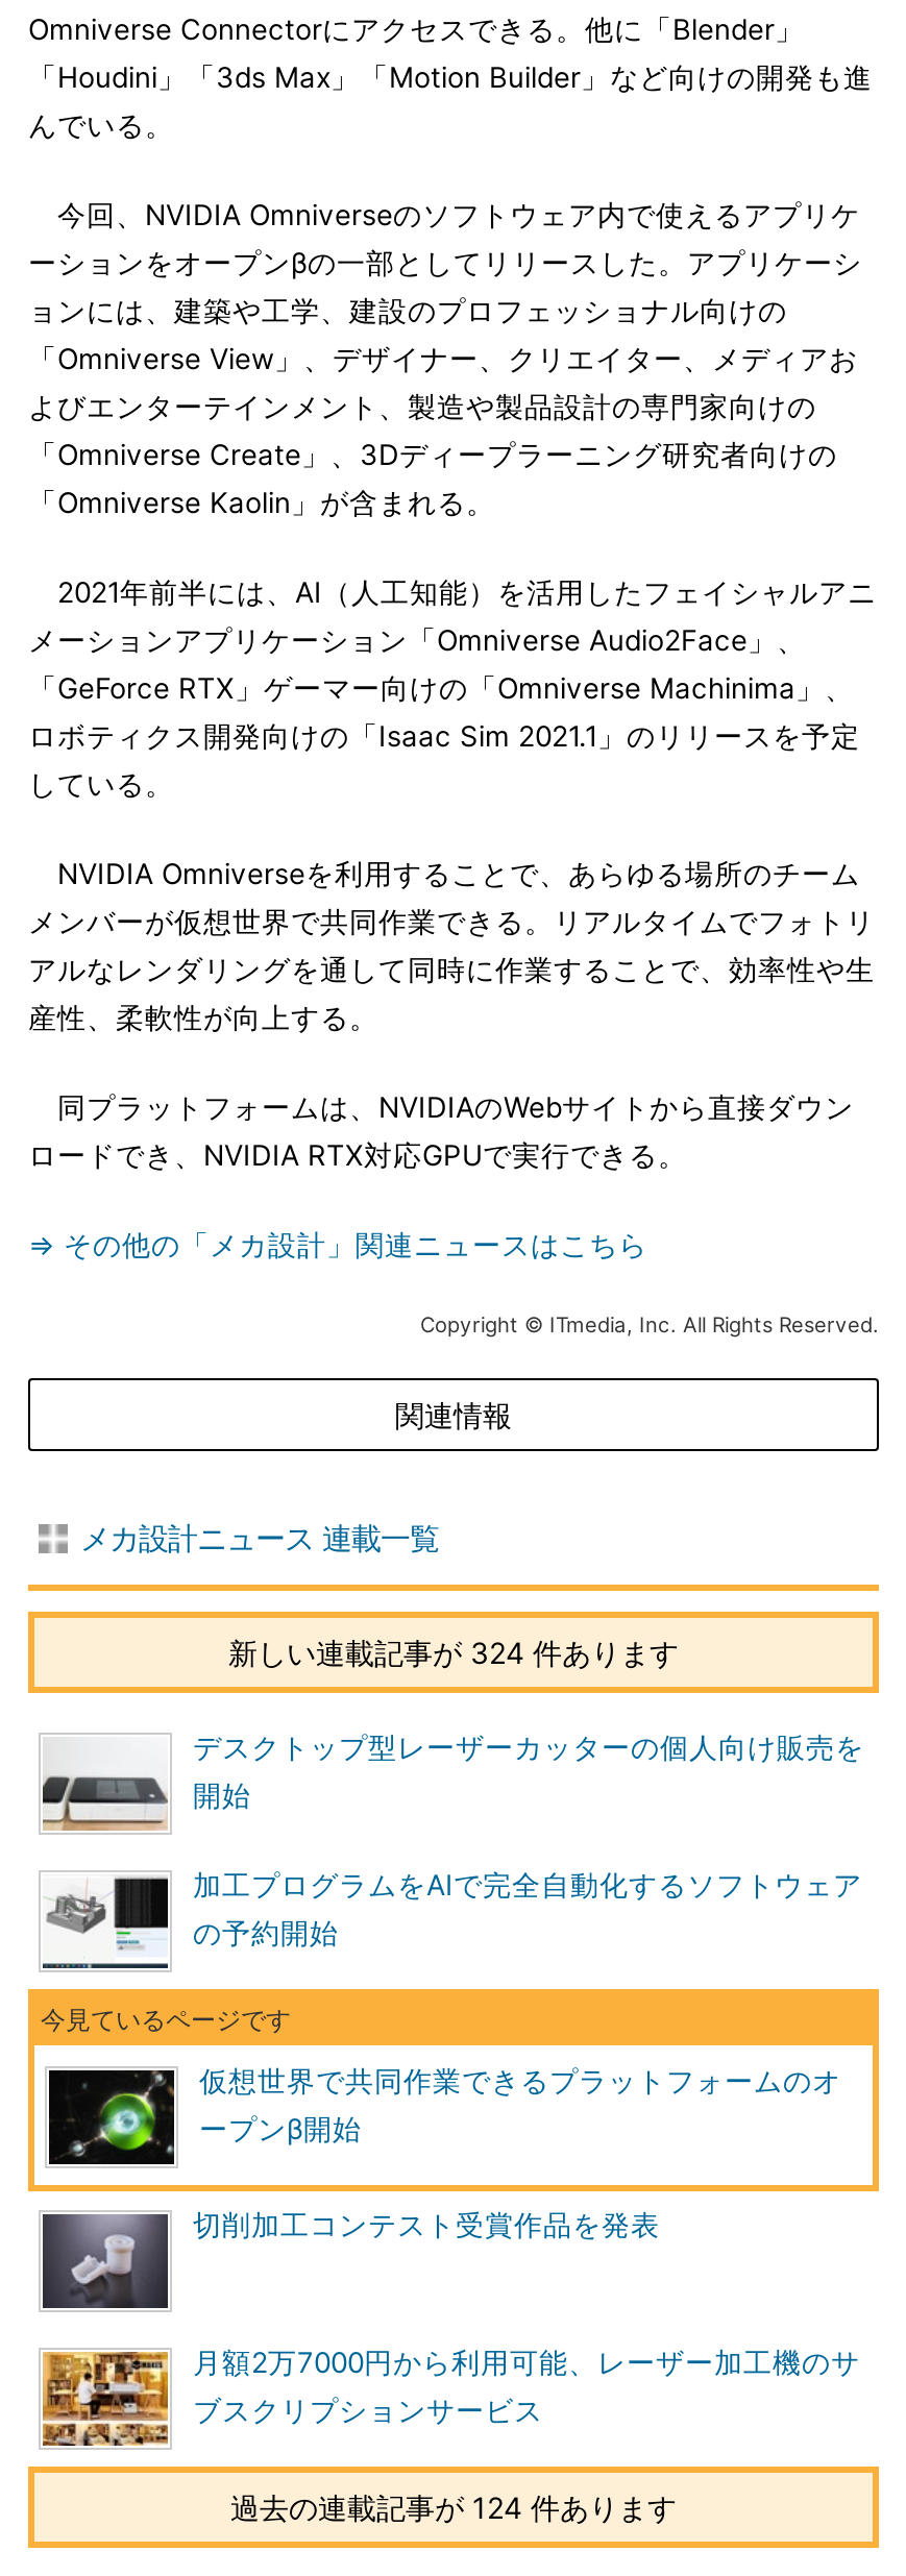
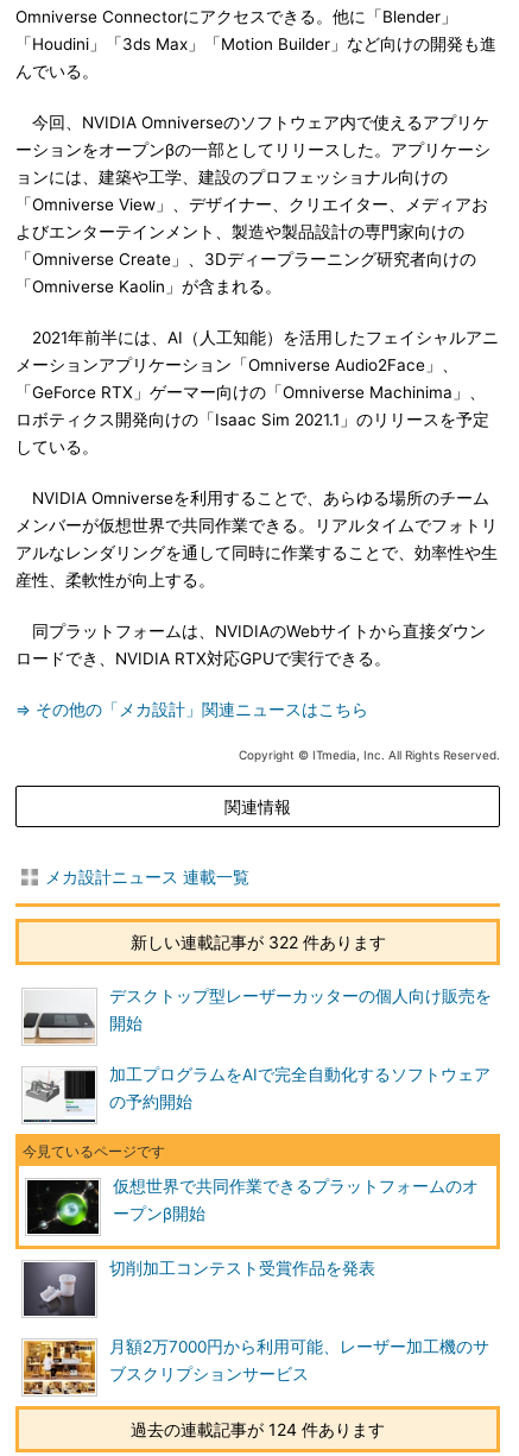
[228,1635,679,1670] 新しい連載記事が 324 件あります -> [130,932,385,952] 新しい連載記事が 322 件あります

